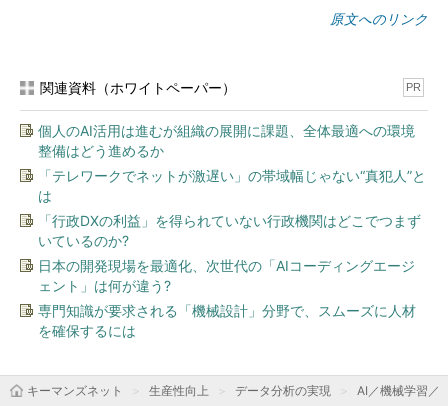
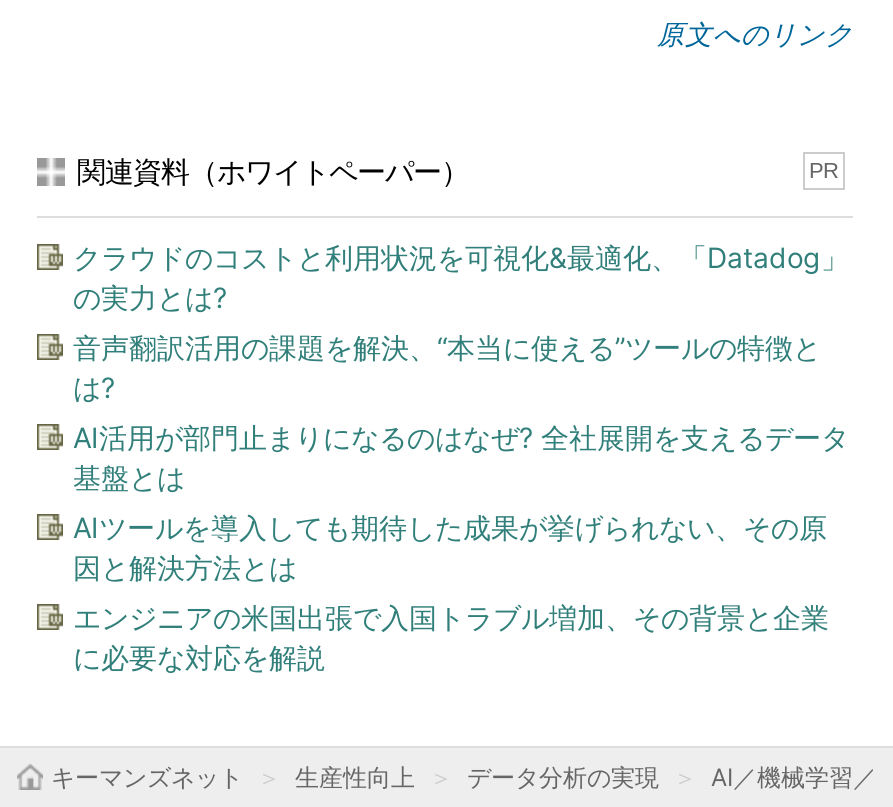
[38,122,415,159] 個人のAI活用は進むが組織の展開に課題、全体最適への環境 | 整備はどう進めるか -> [73,240,849,314] クラウドのコストと利用状況を可視化&最適化、「Datadog」 | の実力とは?
[38,167,426,204] 「テレワークでネットが激遅い」の帯域幅じゃない“真犯人”と | は -> [73,330,821,404] 音声翻訳活用の課題を解決、“本当に使える”ツールの特徴と | は?
[38,212,421,249] 「行政DXの利益」を得られていない行政機関はどこでつまず | いているのか? -> [73,420,849,494] AI活用が部門止まりになるのはなぜ? 全社展開を支えるデータ | 基盤とは
[38,257,415,294] 日本の開発現場を最適化、次世代の「AIコーディングエージ | ェント」は何が違う? -> [73,510,827,584] AIツールを導入しても期待した成果が挙げられない、その原 | 因と解決方法とは
[38,302,416,339] 専門知識が要求される「機械設計」分野で、スムーズに人材 | を確保するには -> [73,600,829,674] エンジニアの米国出張で入国トラブル増加、その背景と企業 | に必要な対応を解説

